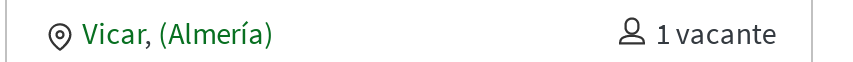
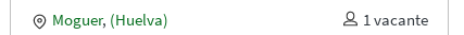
[82,14,274,52] Vicar, (Almería) -> [52,9,168,29] Moguer, (Huelva)

